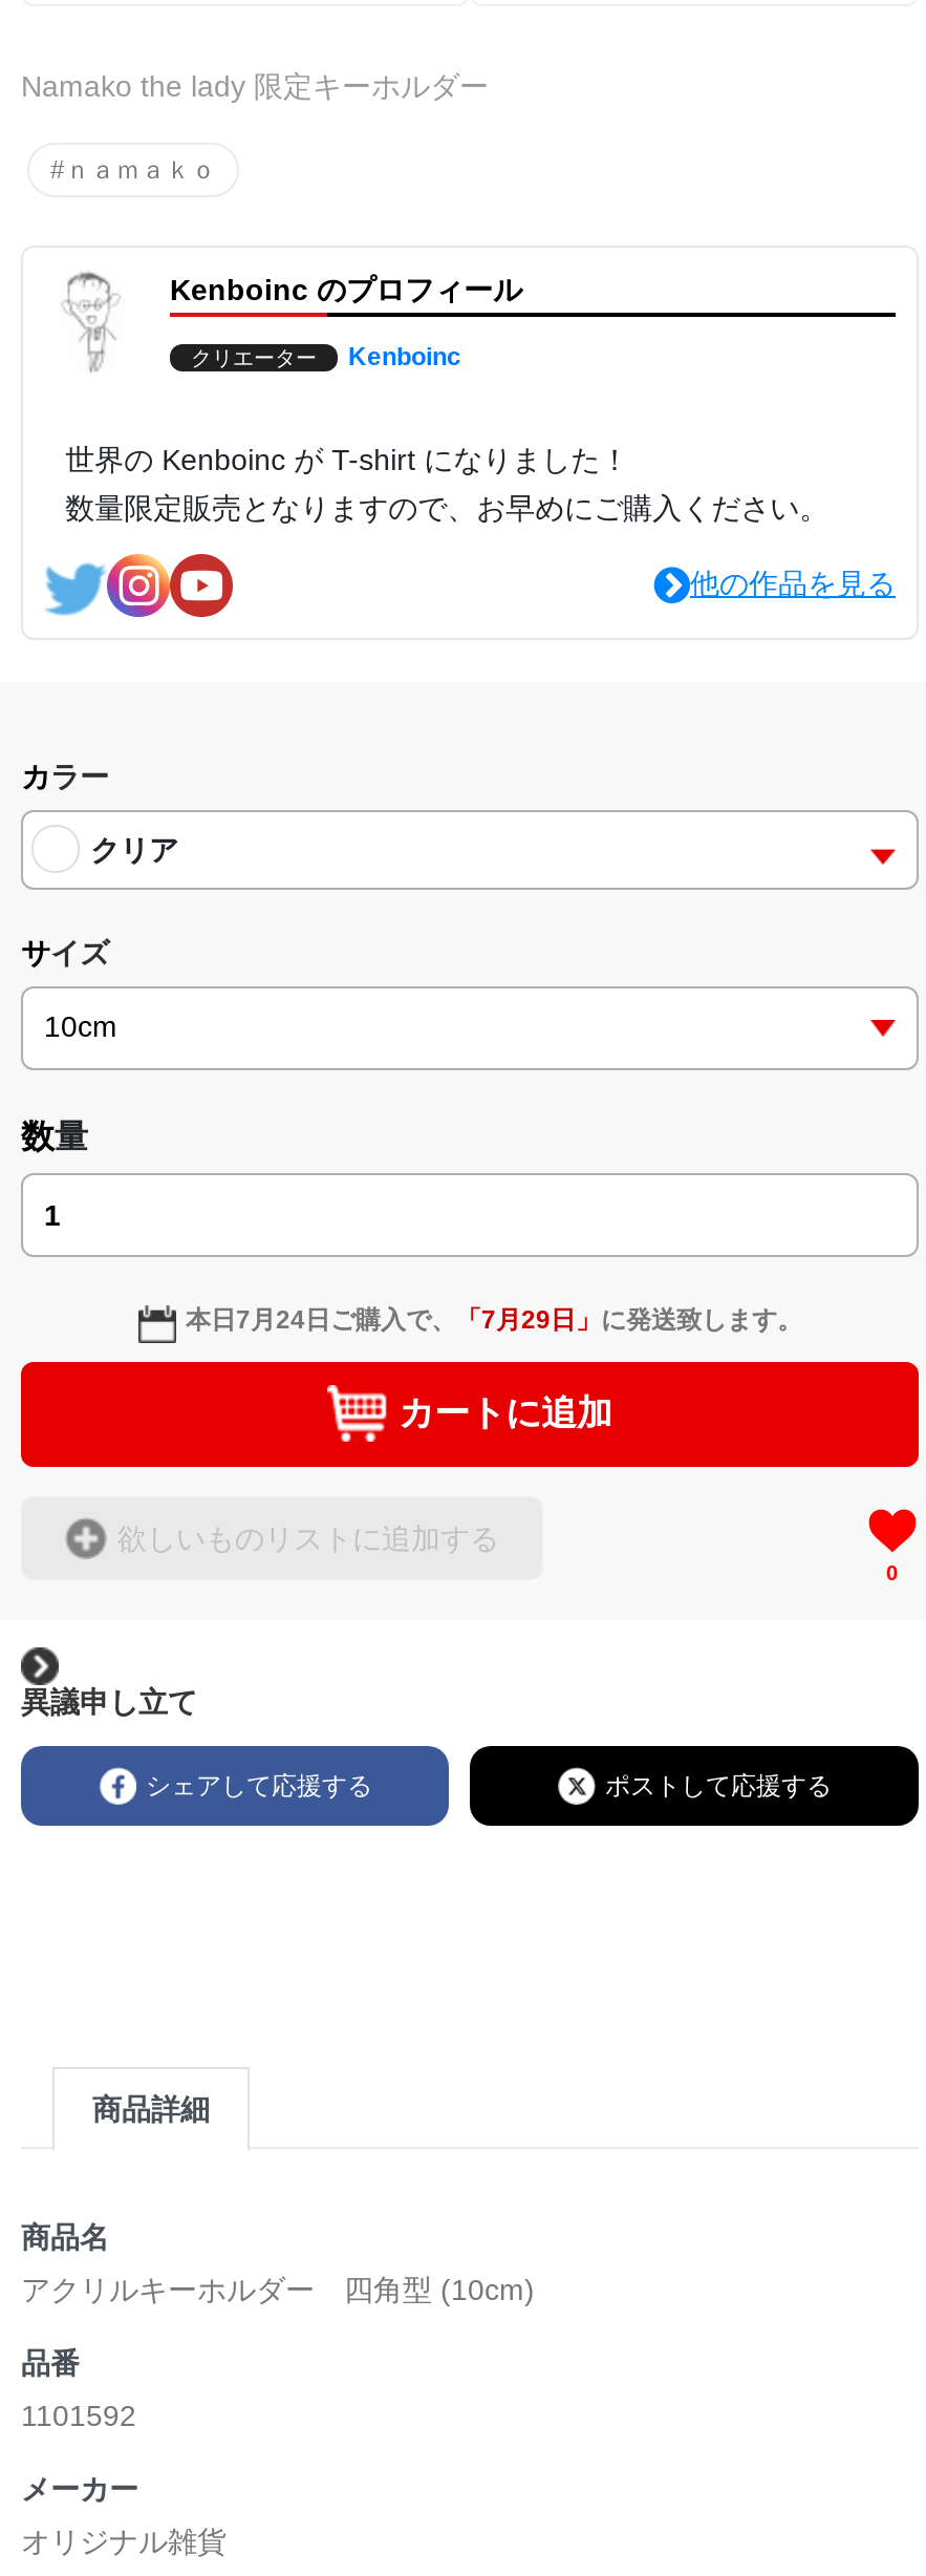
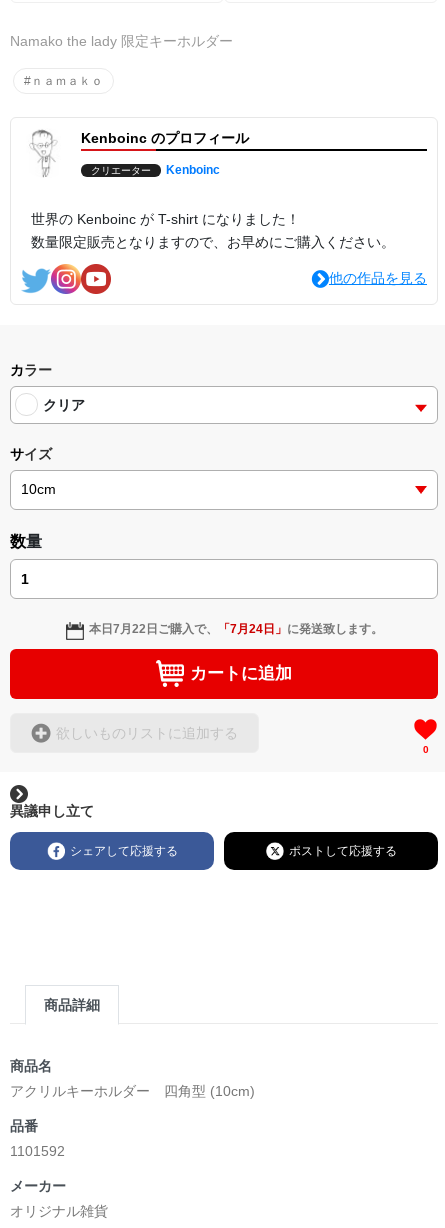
[186,1304,802,1334] 本日7月24日ご購入で、「7月29日」に発送致します。 -> [88,622,382,636] 本日7月22日ご購入で、「7月24日」に発送致します。

